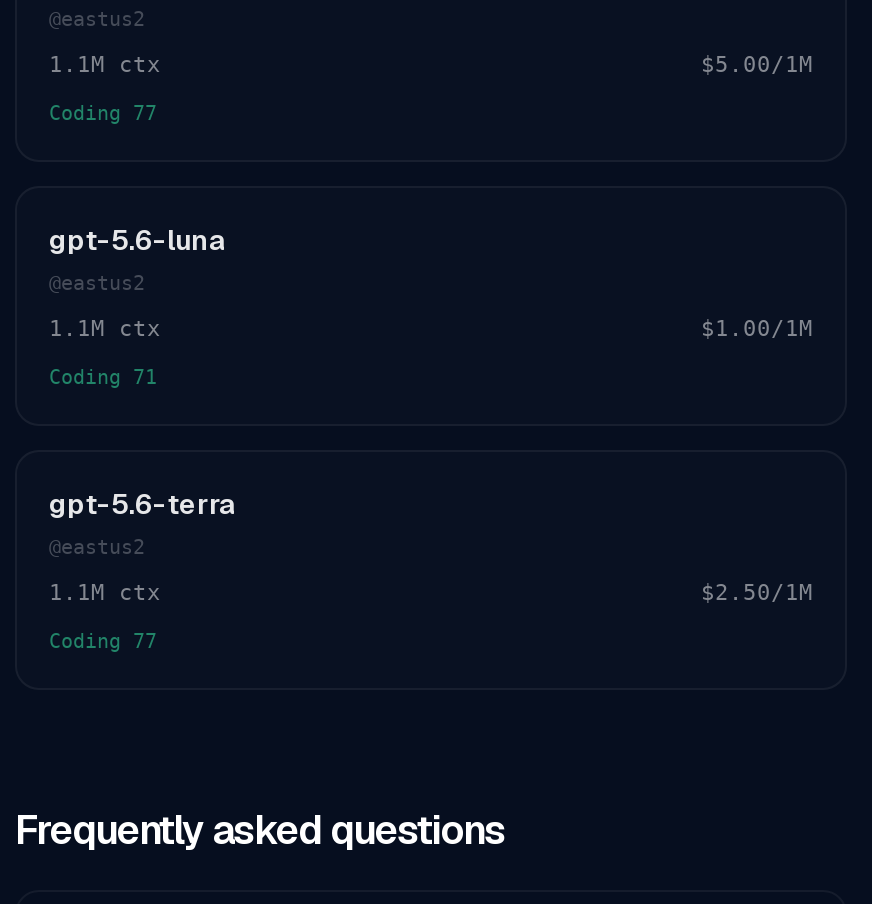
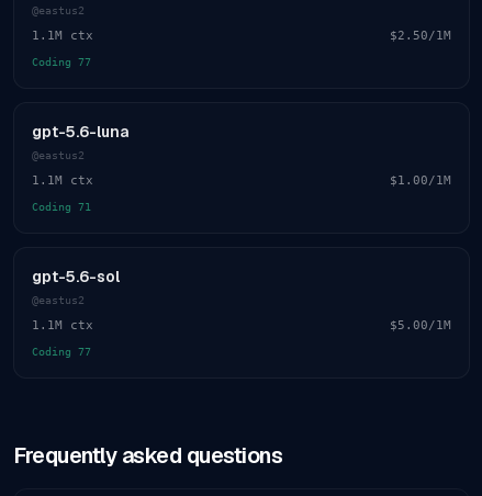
[701,52,813,78] $5.00/1M -> [390,29,451,43] $2.50/1M
[49,486,235,522] gpt-5.6-terra -> [32,267,120,286] gpt-5.6-sol
[701,580,813,606] $2.50/1M -> [390,318,451,332] $5.00/1M

